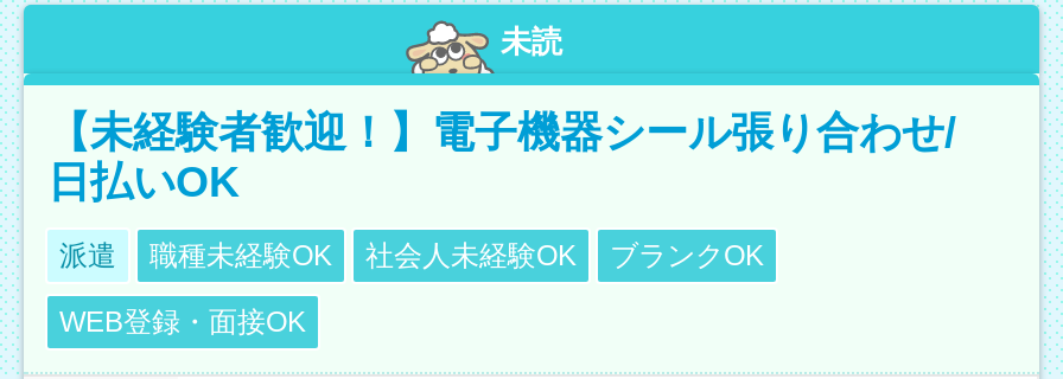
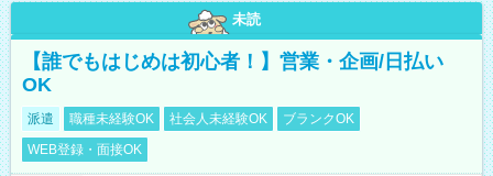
[47,109,956,206] 【未経験者歓迎！】電子機器シール張り合わせ/ | 日払いOK -> [22,51,443,96] 【誰でもはじめは初心者！】営業・企画/日払い | OK

